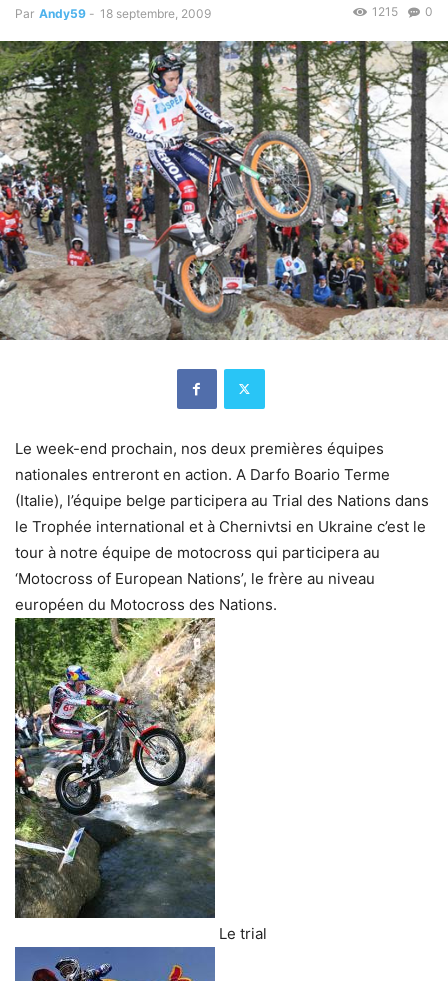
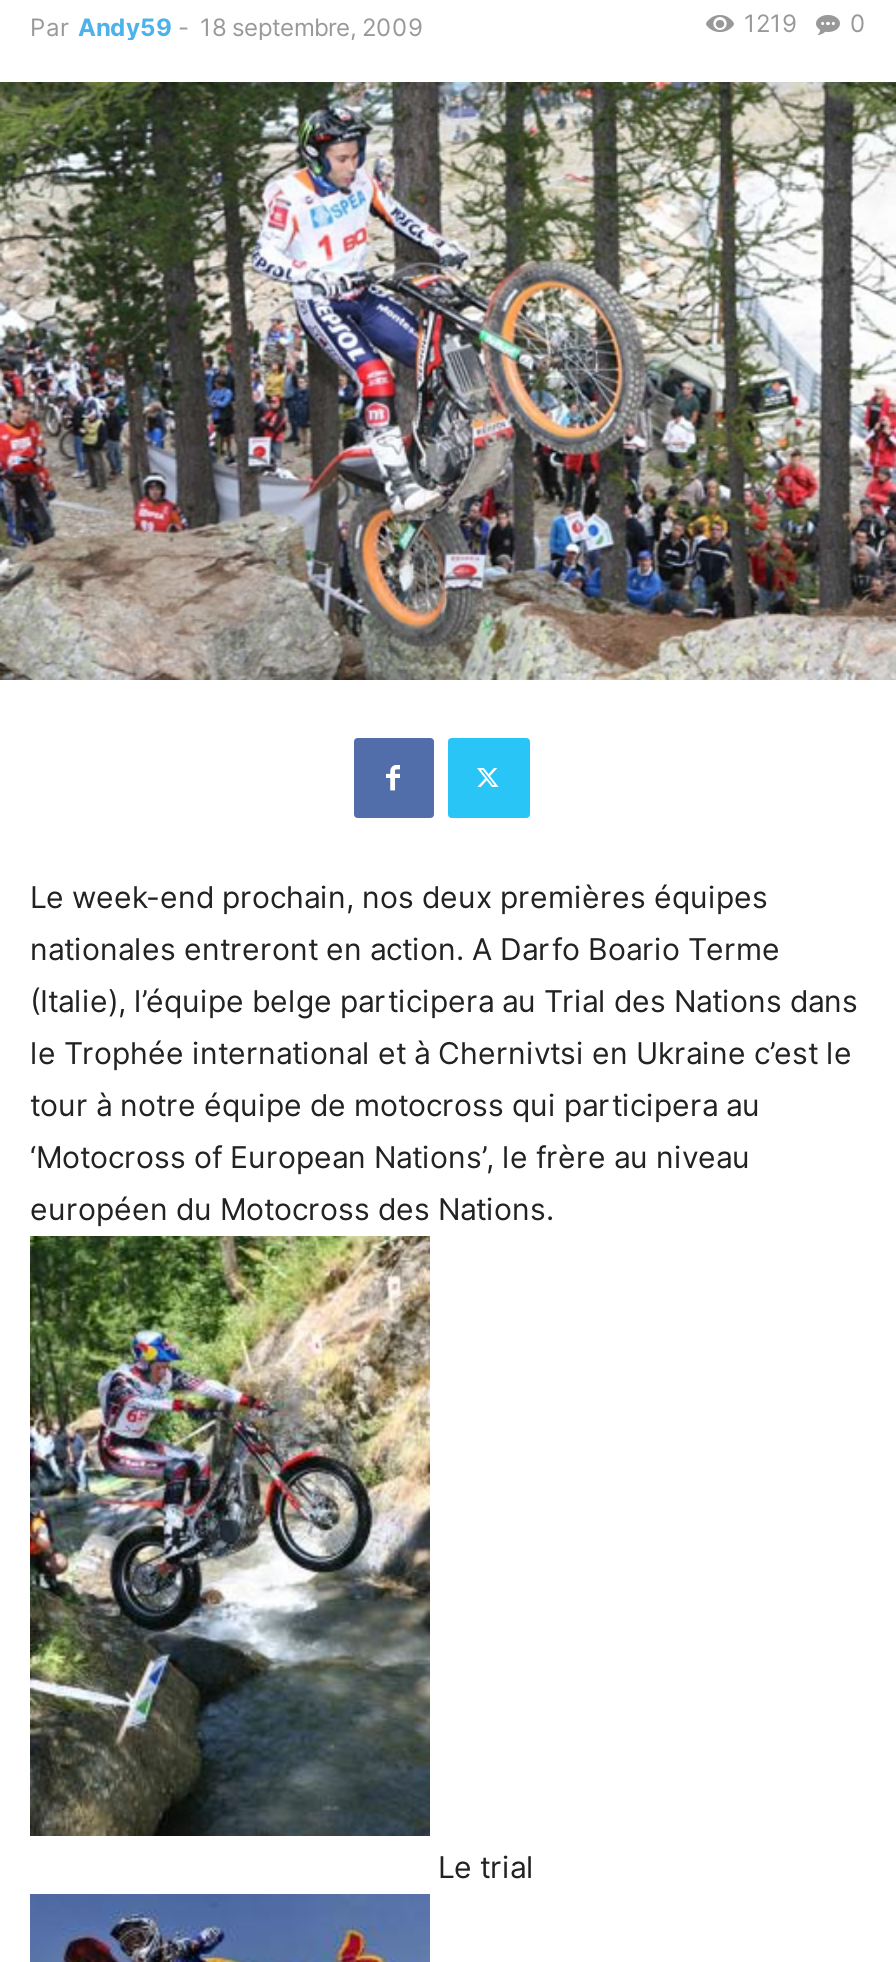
[372,4,433,19] 1215 0 -> [744,8,866,38] 1219 0

